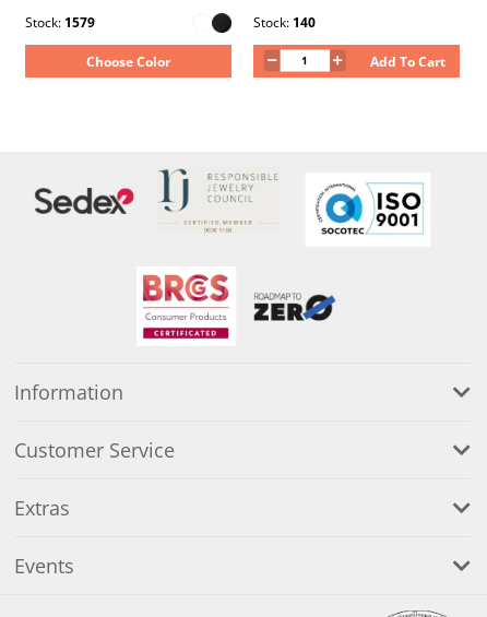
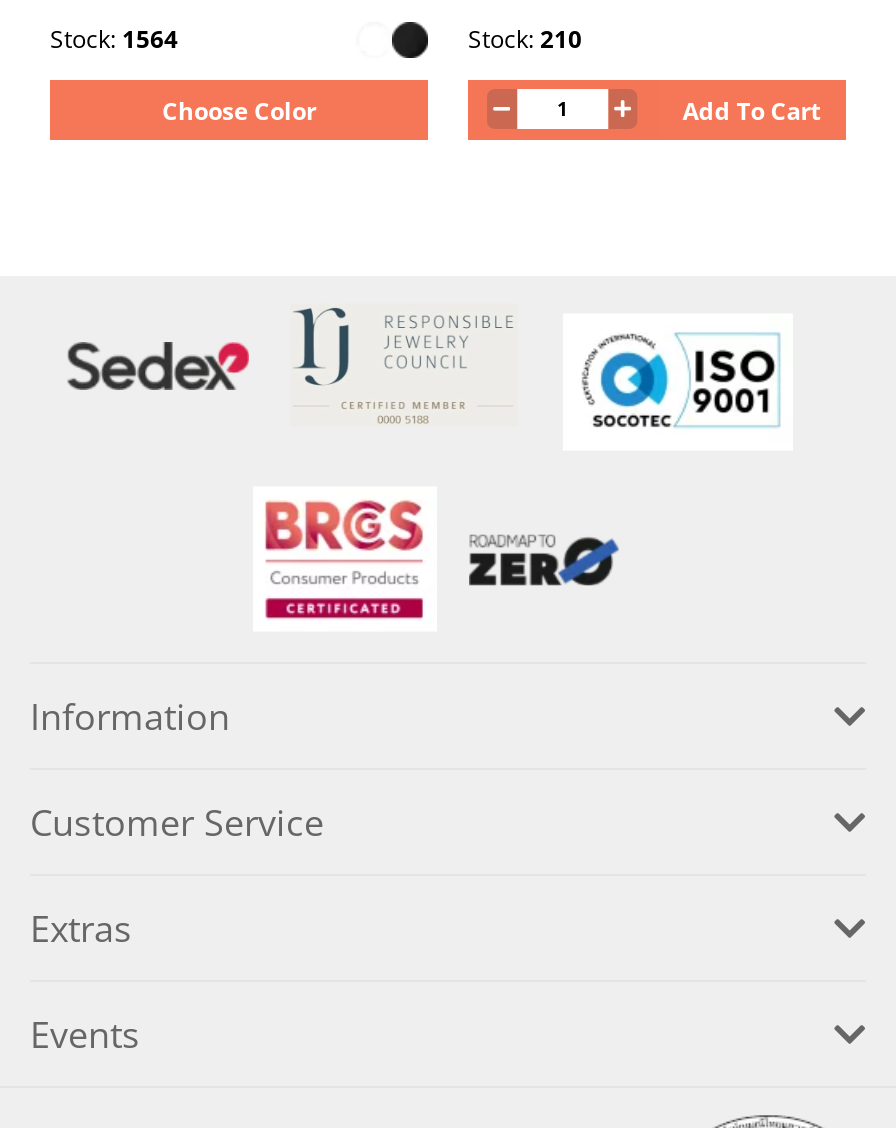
[25,13,95,31] Stock: 1579 -> [50,21,178,55] Stock: 1564
[253,13,316,31] Stock: 140 -> [468,21,582,55] Stock: 210

